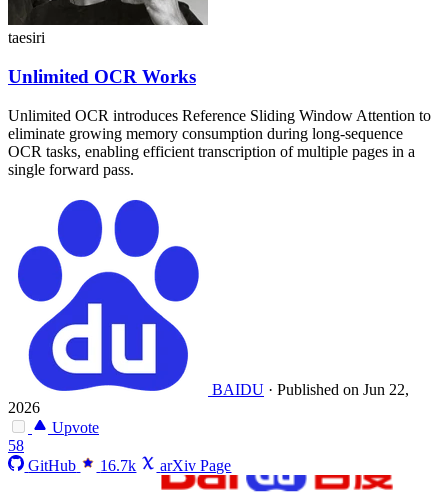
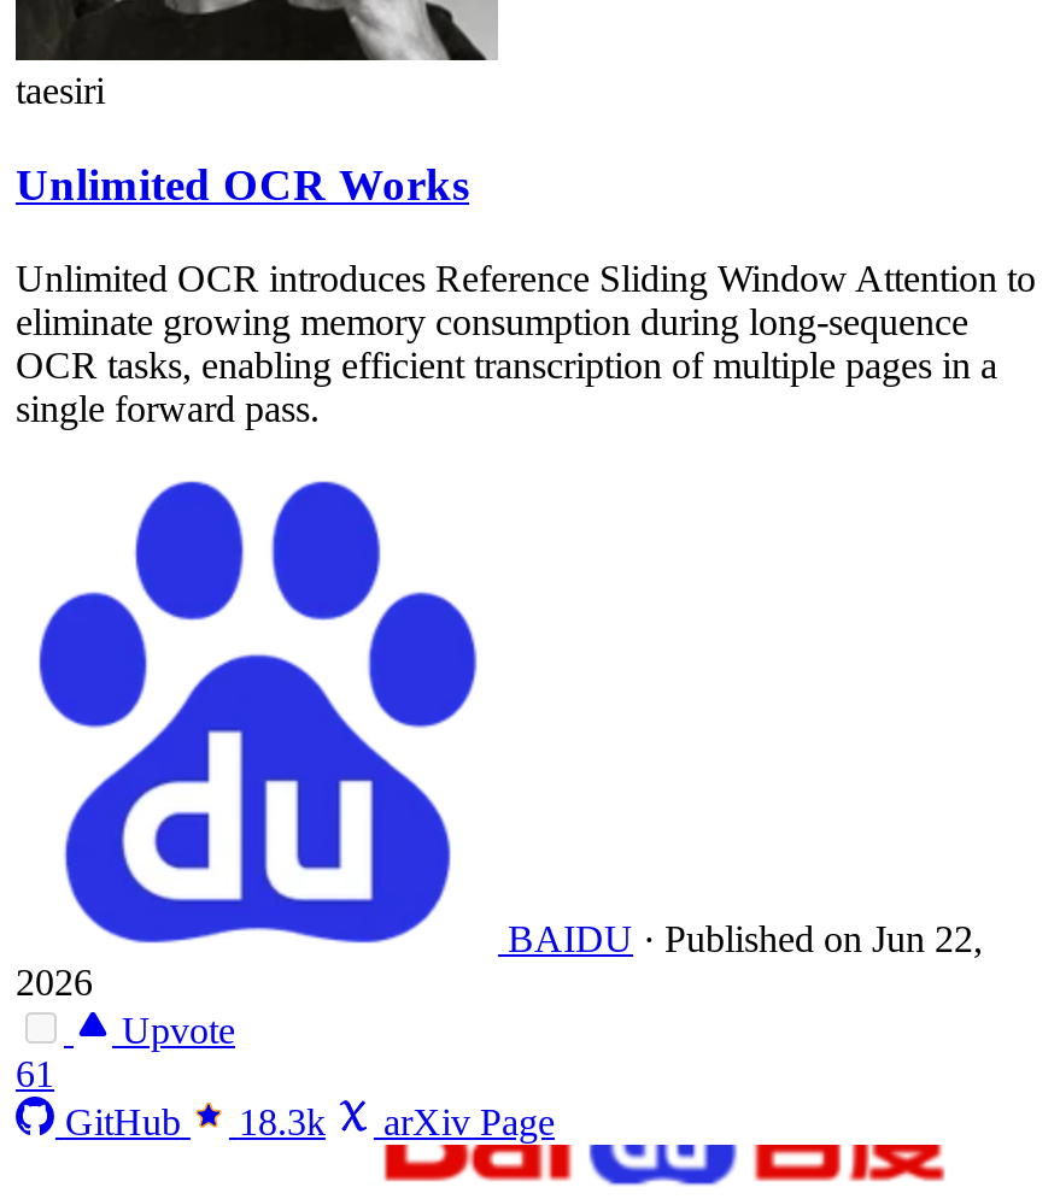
[8,436,24,453] 58 -> [16,1052,54,1093] 61
[28,456,231,473] GitHub 16.7k arXiv Page -> [65,1100,555,1141] GitHub 18.3k arXiv Page

